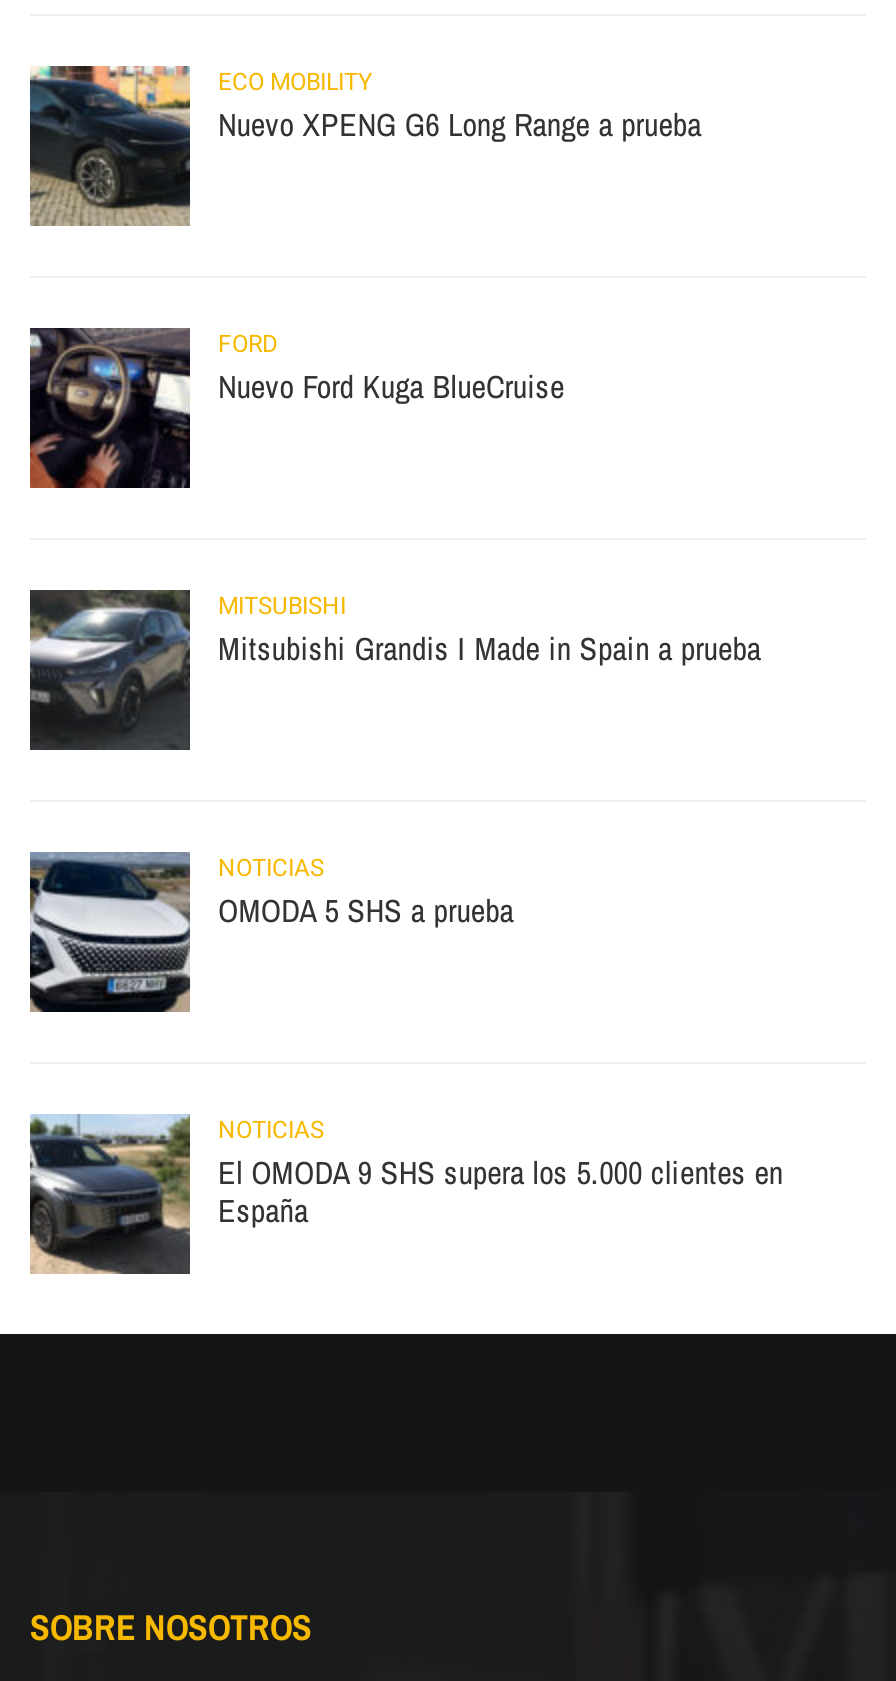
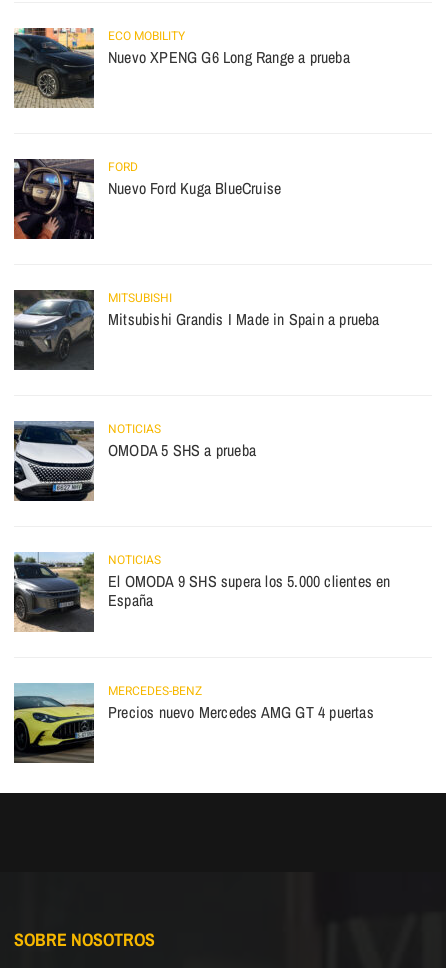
none -> [13,682,374,764] [image] | MERCEDES-BENZ | Precios nuevo Mercedes AMG GT 4 puertas

